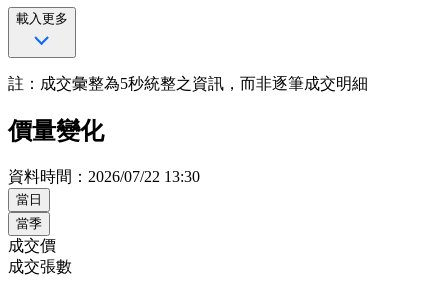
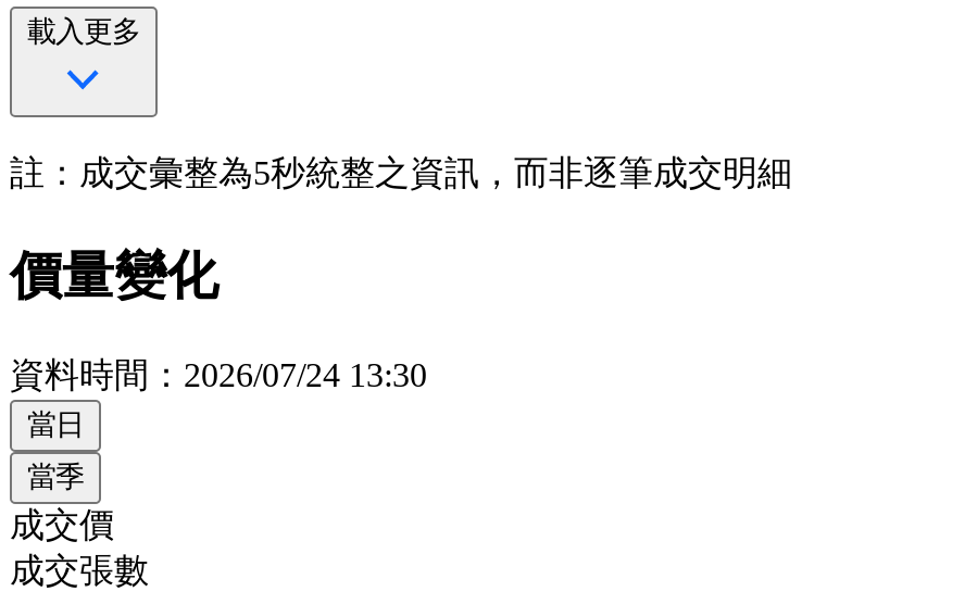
[8,168,200,185] 資料時間：2026/07/22 13:30 -> [10,356,427,393] 資料時間：2026/07/24 13:30

